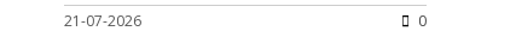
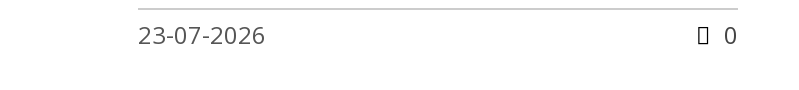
[64,11,141,31] 21-07-2026 -> [138,16,266,50] 23-07-2026

